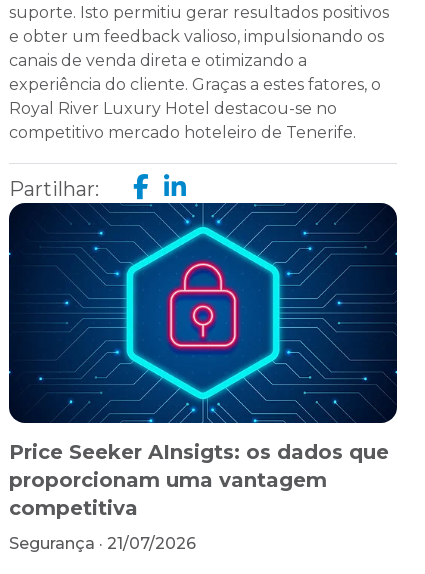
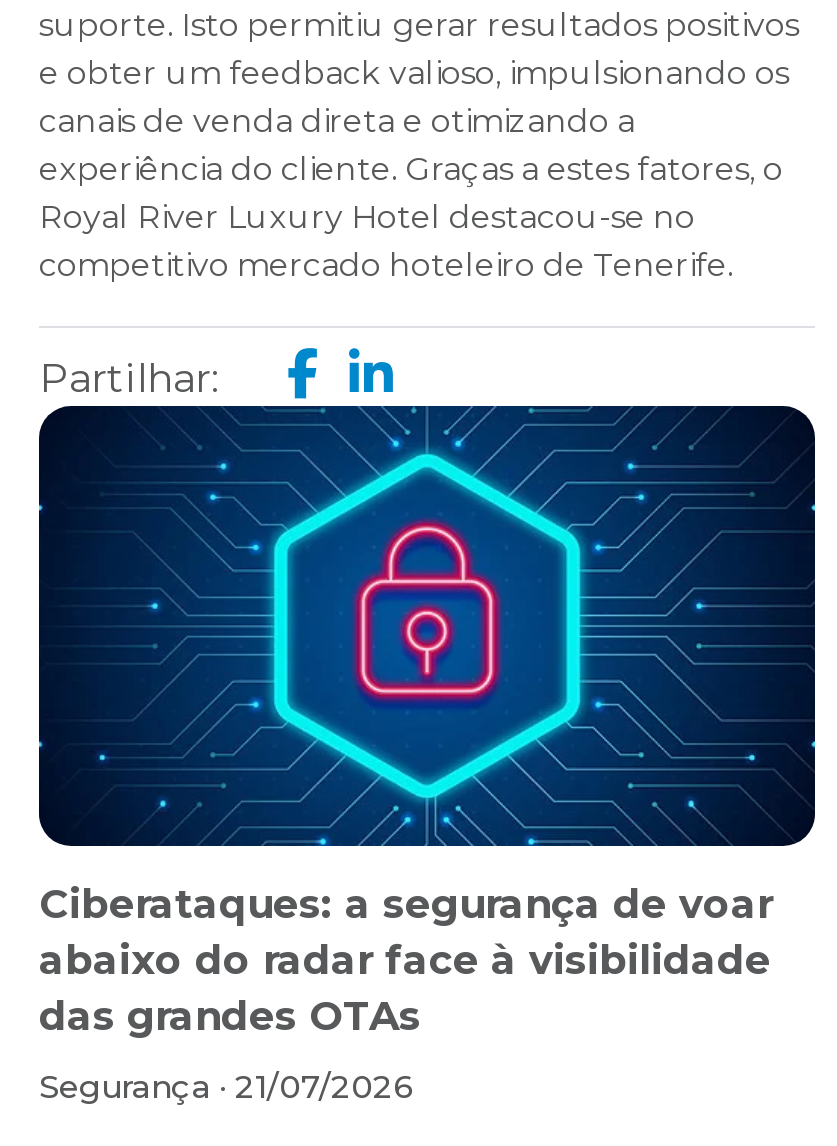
[9,440,389,520] Price Seeker AInsigts: os dados que | proporcionam uma vantagem | competitiva -> [39,880,773,1040] Ciberataques: a segurança de voar | abaixo do radar face à visibilidade | das grandes OTAs

